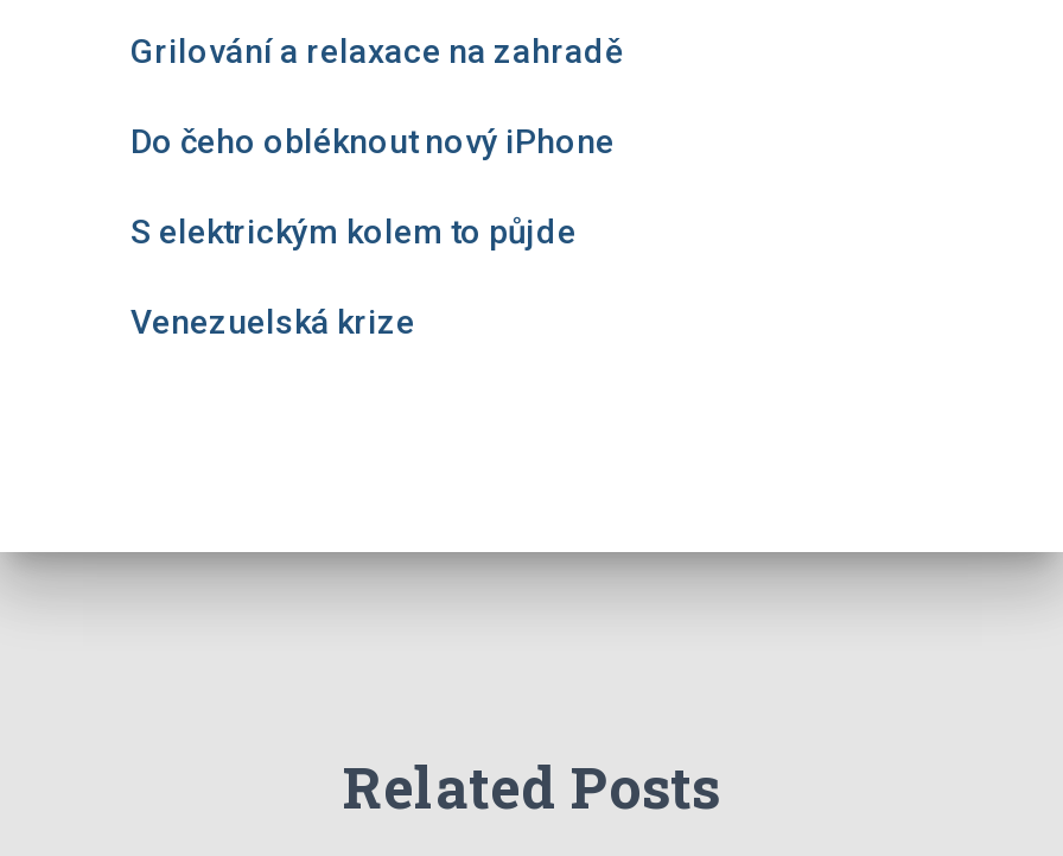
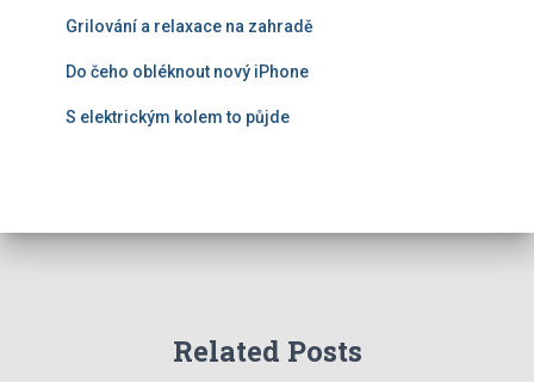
[131,303,415,341] Venezuelská krize -> none

